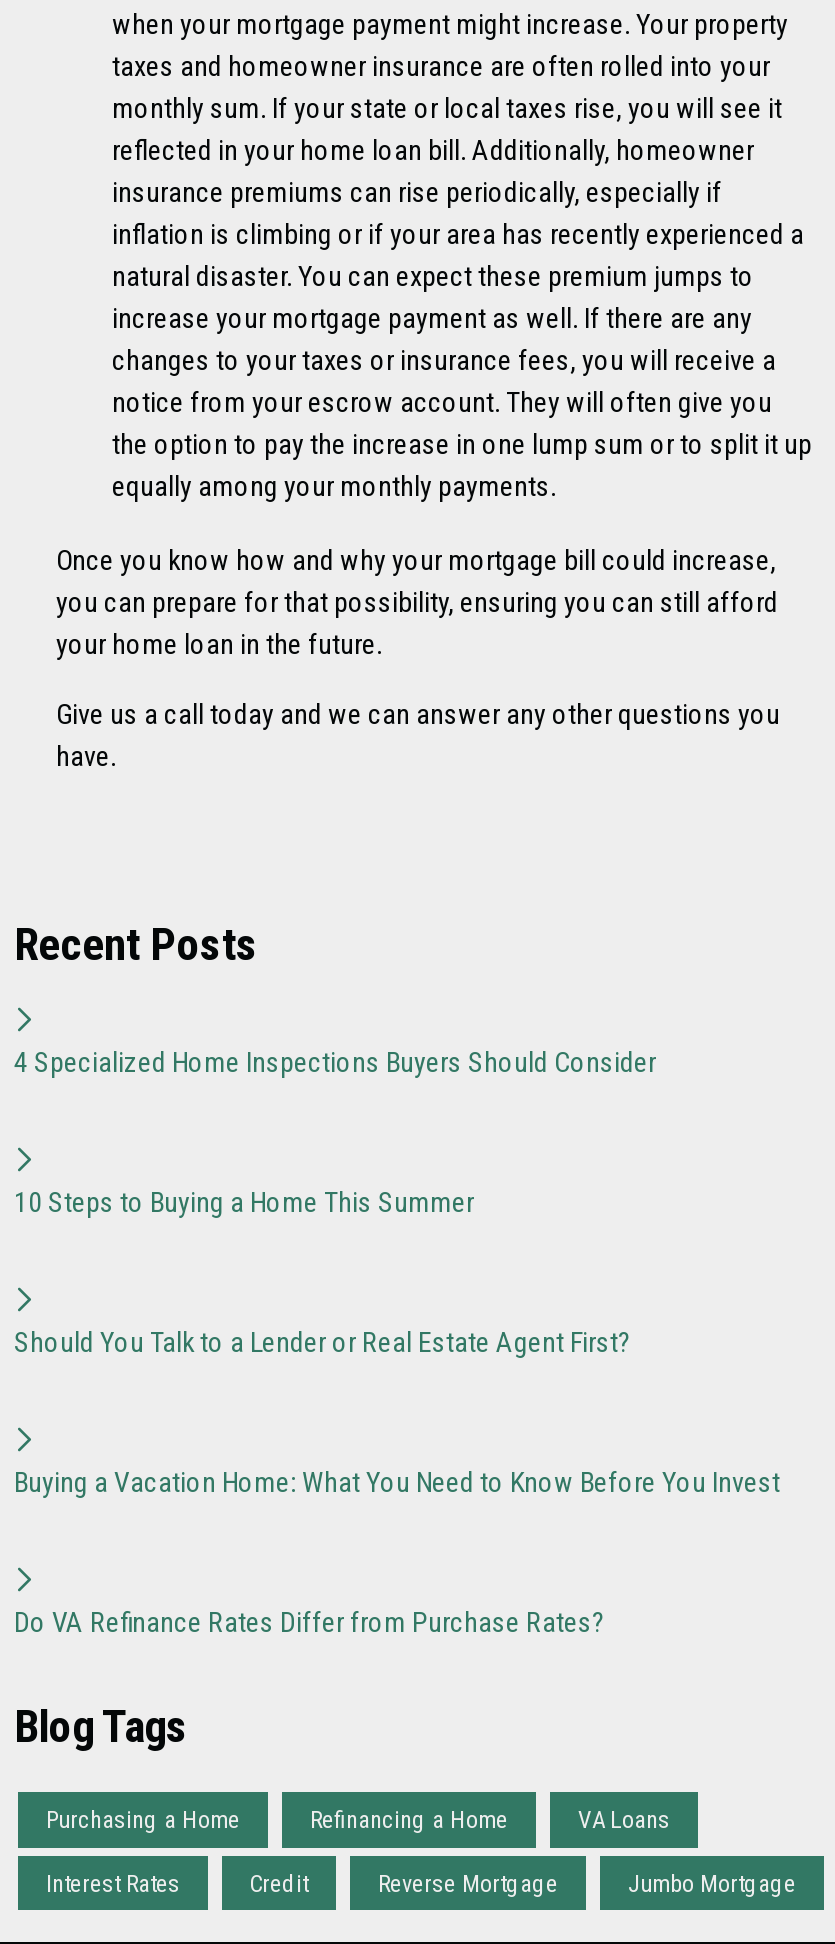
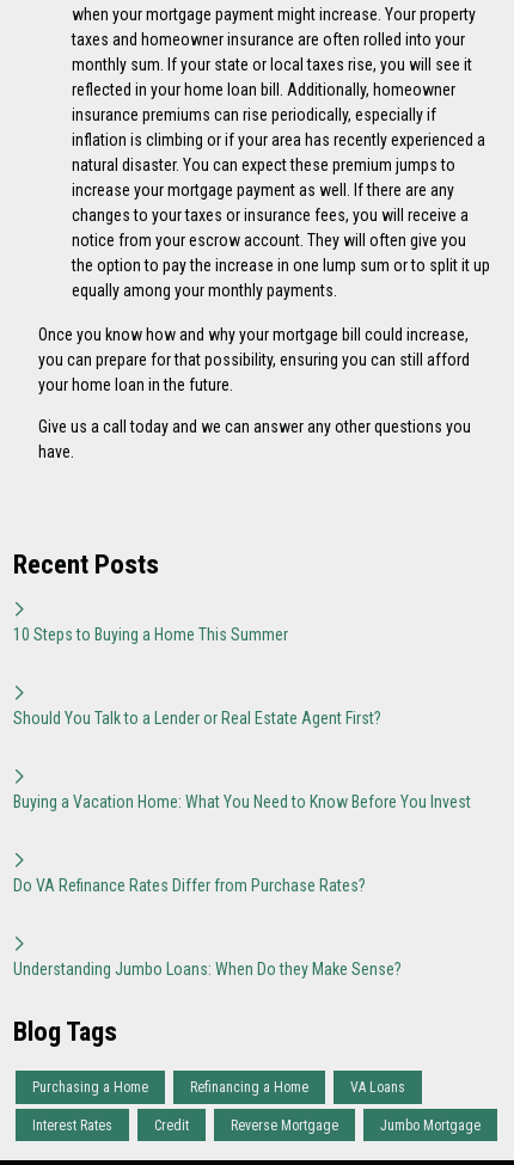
[14,1047,656,1079] 4 Specialized Home Inspections Buyers Should Consider -> none
moved [14,1187,780,1639] -> [13,625,471,895]: 10 Steps to Buying a Home This Summer | Should You Talk to a Lender or Real Estate Agent First? | Buying a Vacation Home: What You Need to Know Before You Invest | Do VA Refinance Rates Differ from Purchase Rates?
none -> [13,960,402,979] Understanding Jumbo Loans: When Do they Make Sense?

